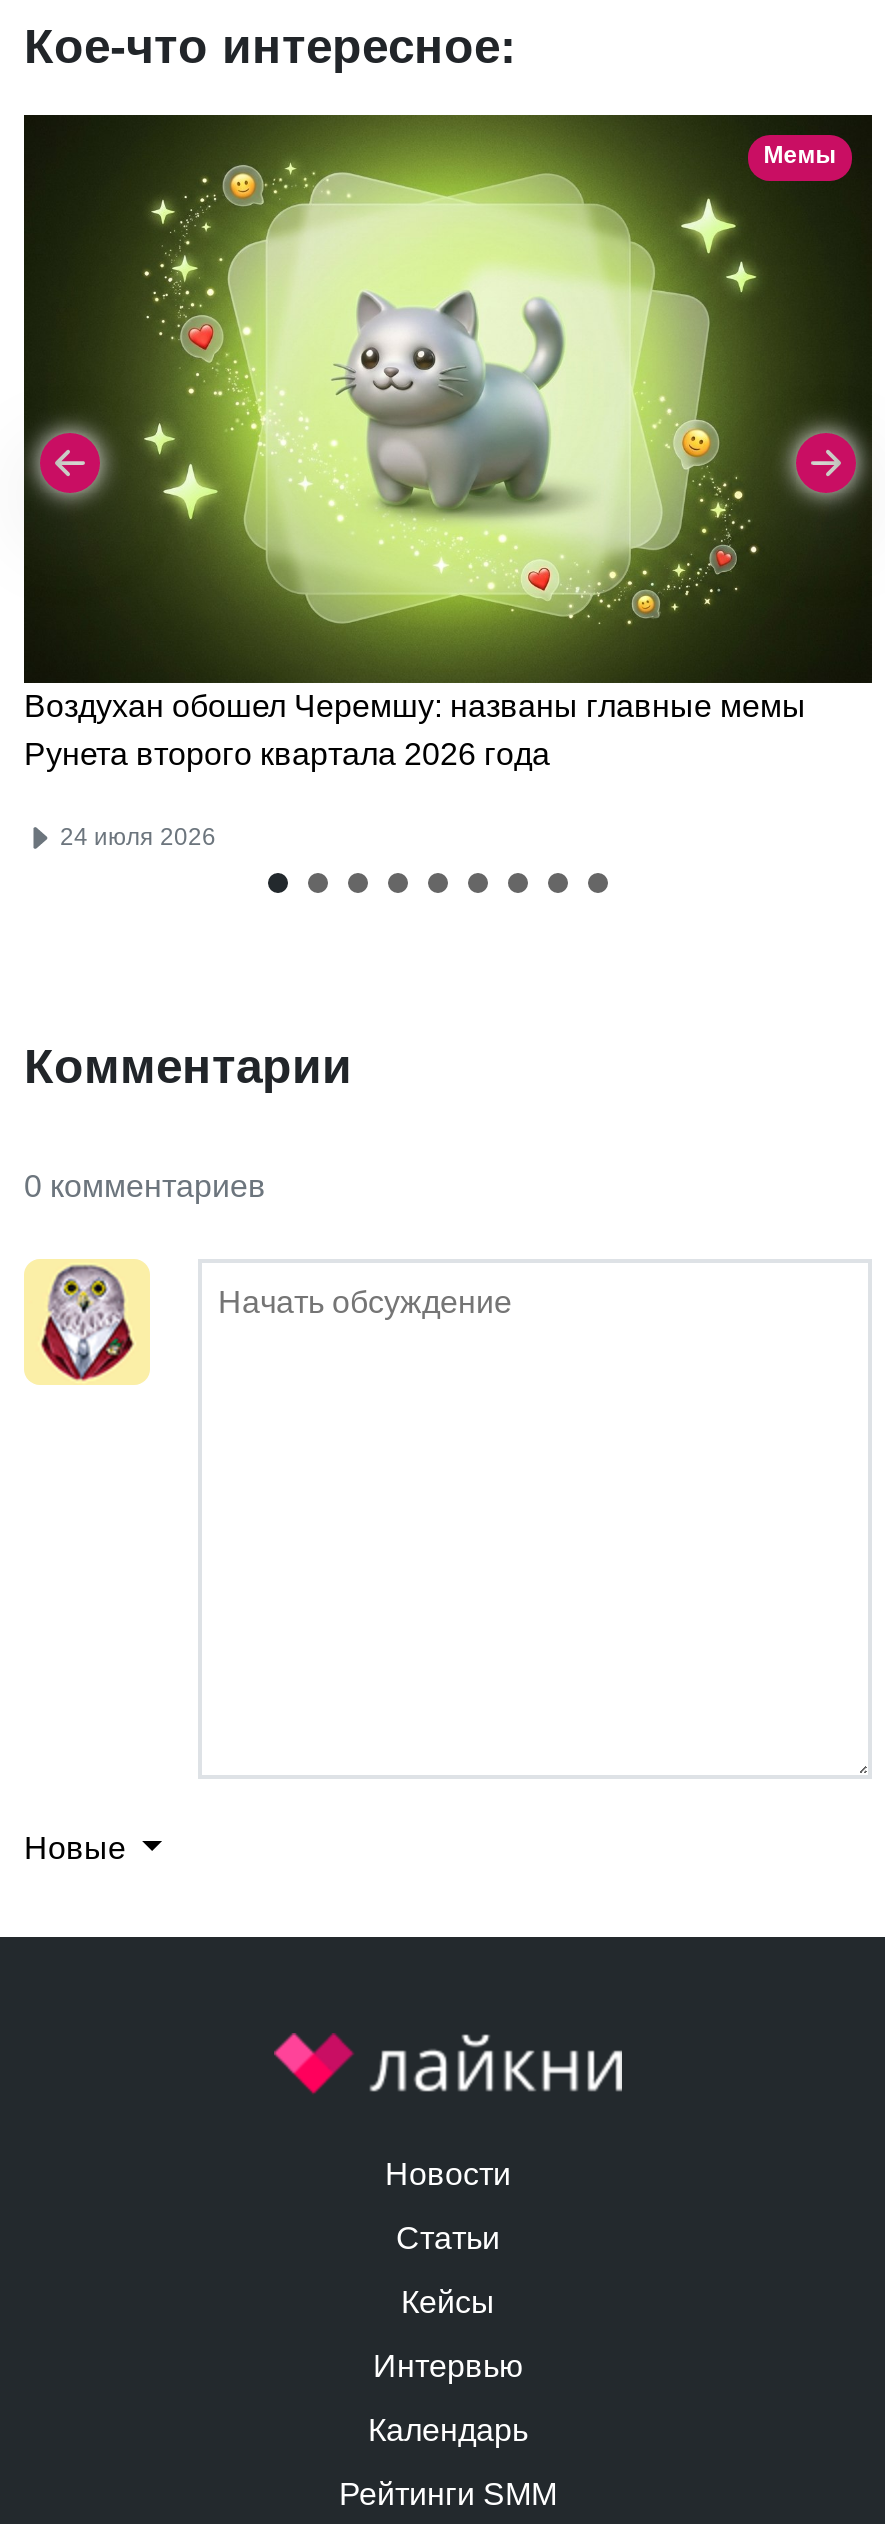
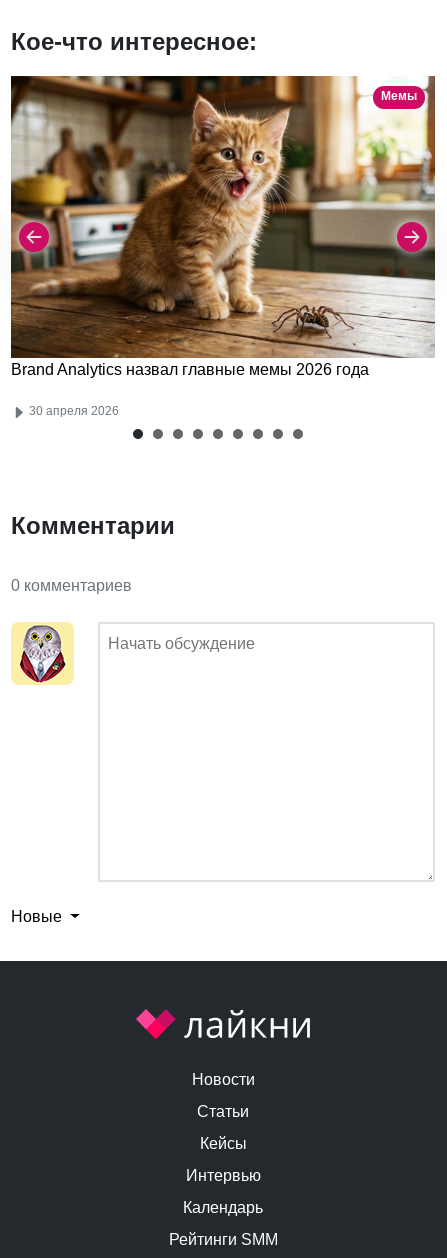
[22,113,874,771] [image] | Воздухан обошел Черемшу: названы главные мемы | Рунета второго квартала 2026 года -> [10,75,436,378] [image] | Brand Analytics назвал главные мемы 2026 года
[54,823,216,851] 24 июля 2026 -> [26,404,119,418] 30 апреля 2026

